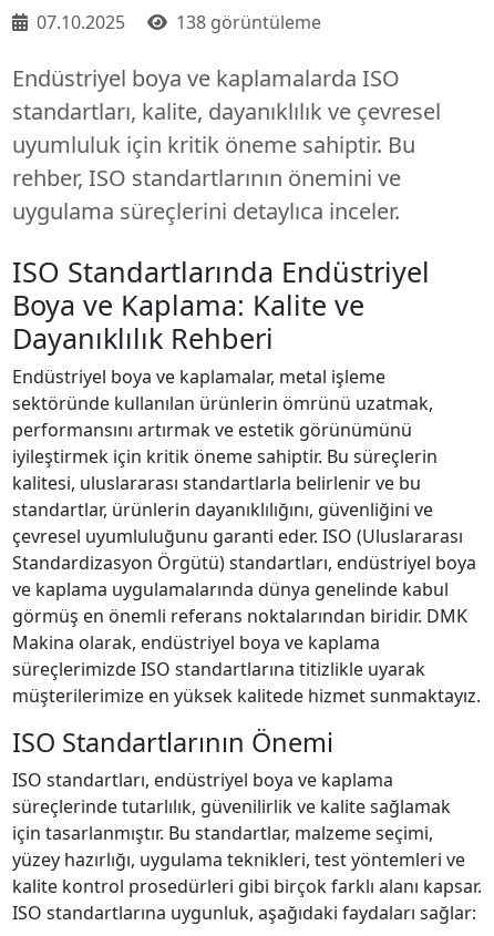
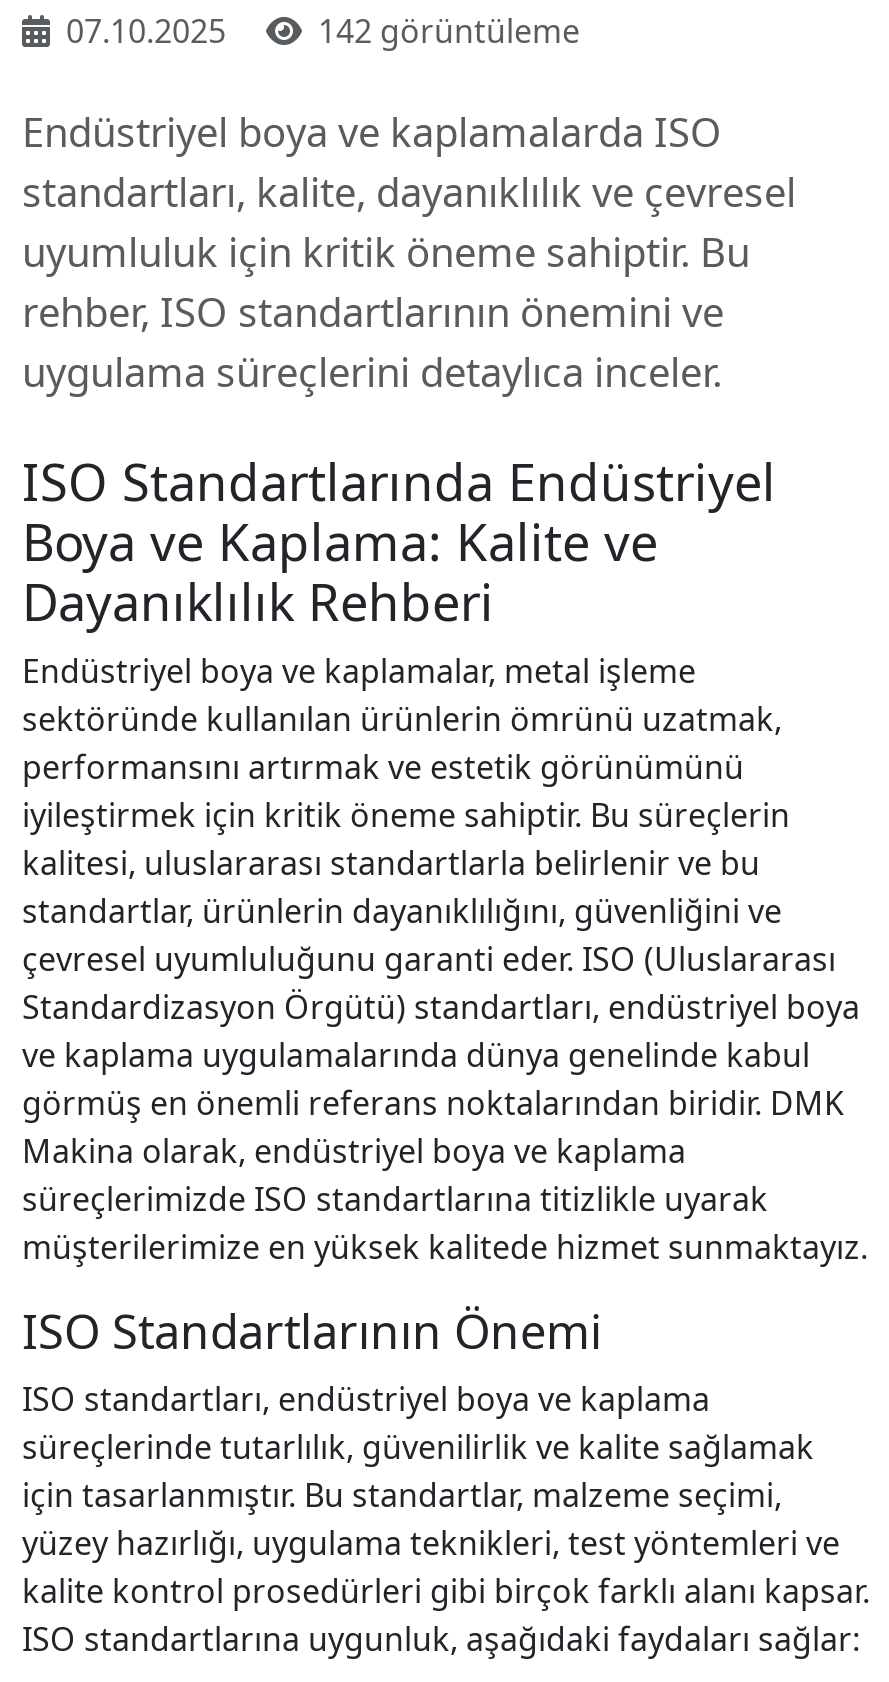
[32,10,321,34] 07.10.2025 138 görüntüleme -> [58,9,580,53] 07.10.2025 142 görüntüleme

